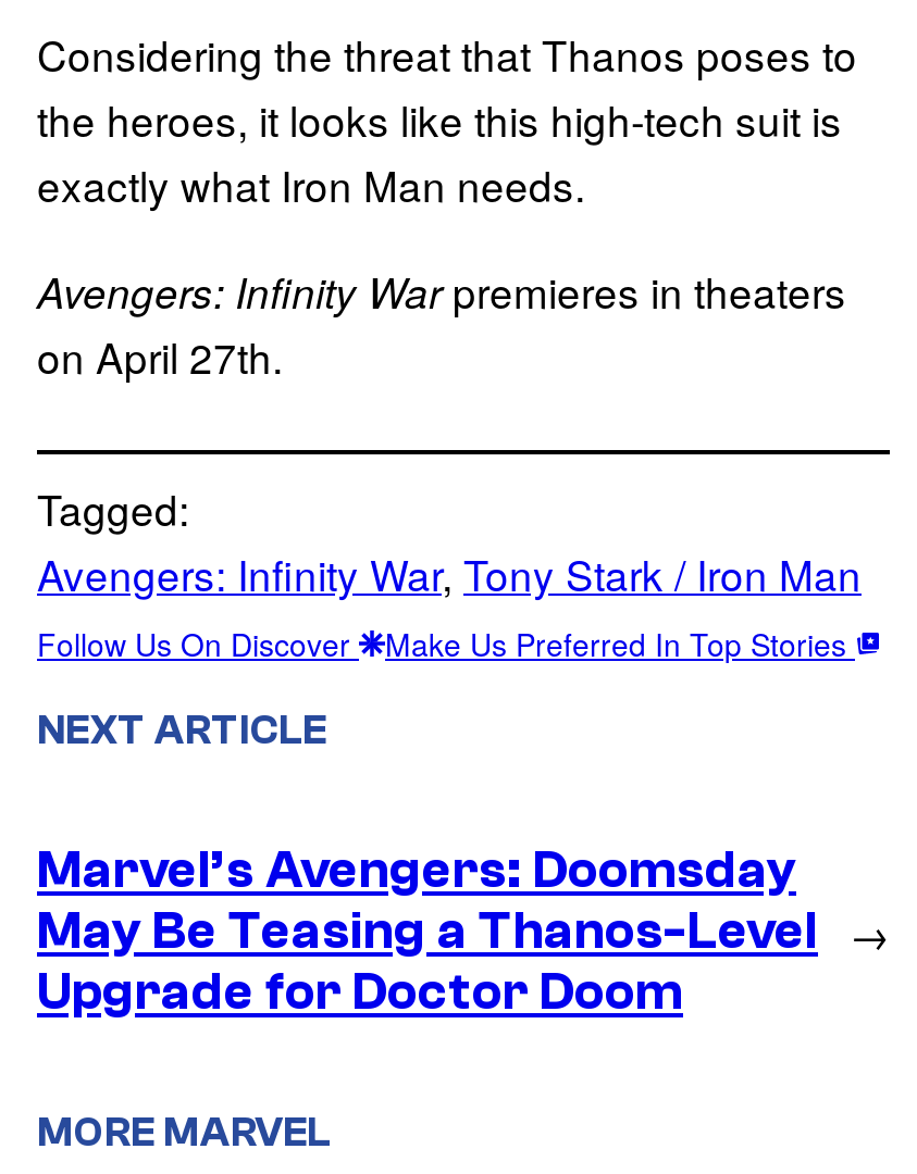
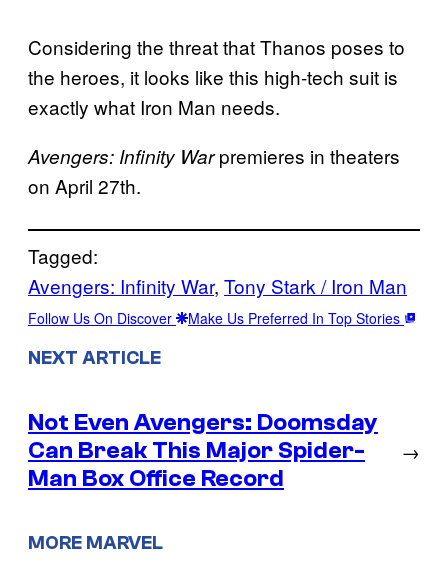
[37,840,818,1021] Marvel’s Avengers: Doomsday | May Be Teasing a Thanos-Level | Upgrade for Doctor Doom -> [28,408,378,491] Not Even Avengers: Doomsday | Can Break This Major Spider- | Man Box Office Record

